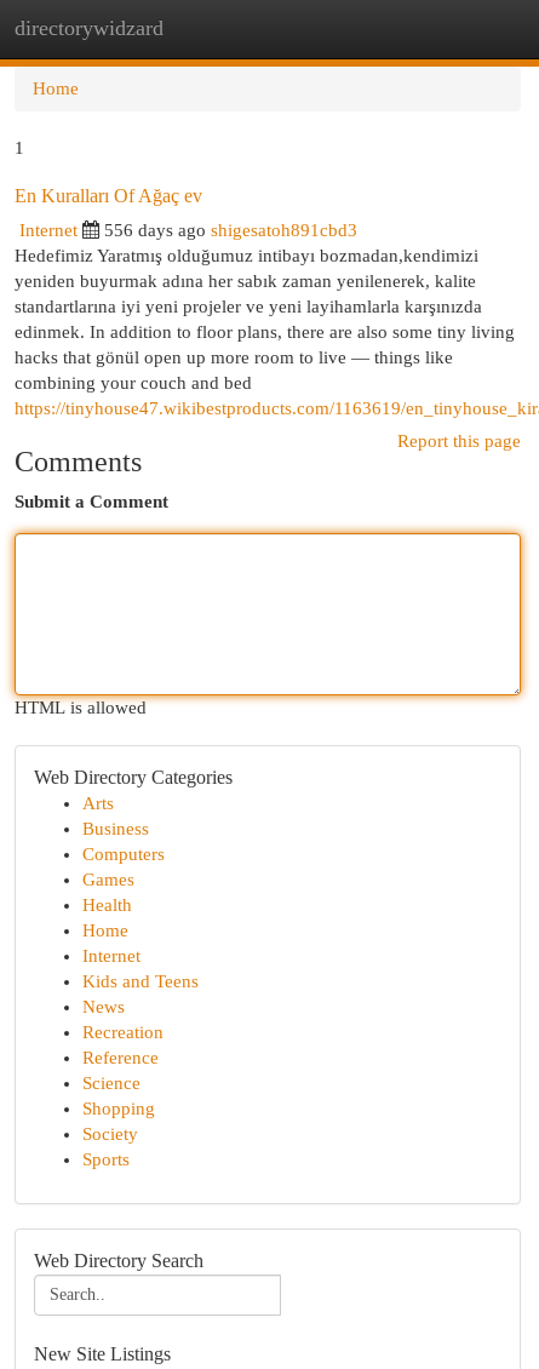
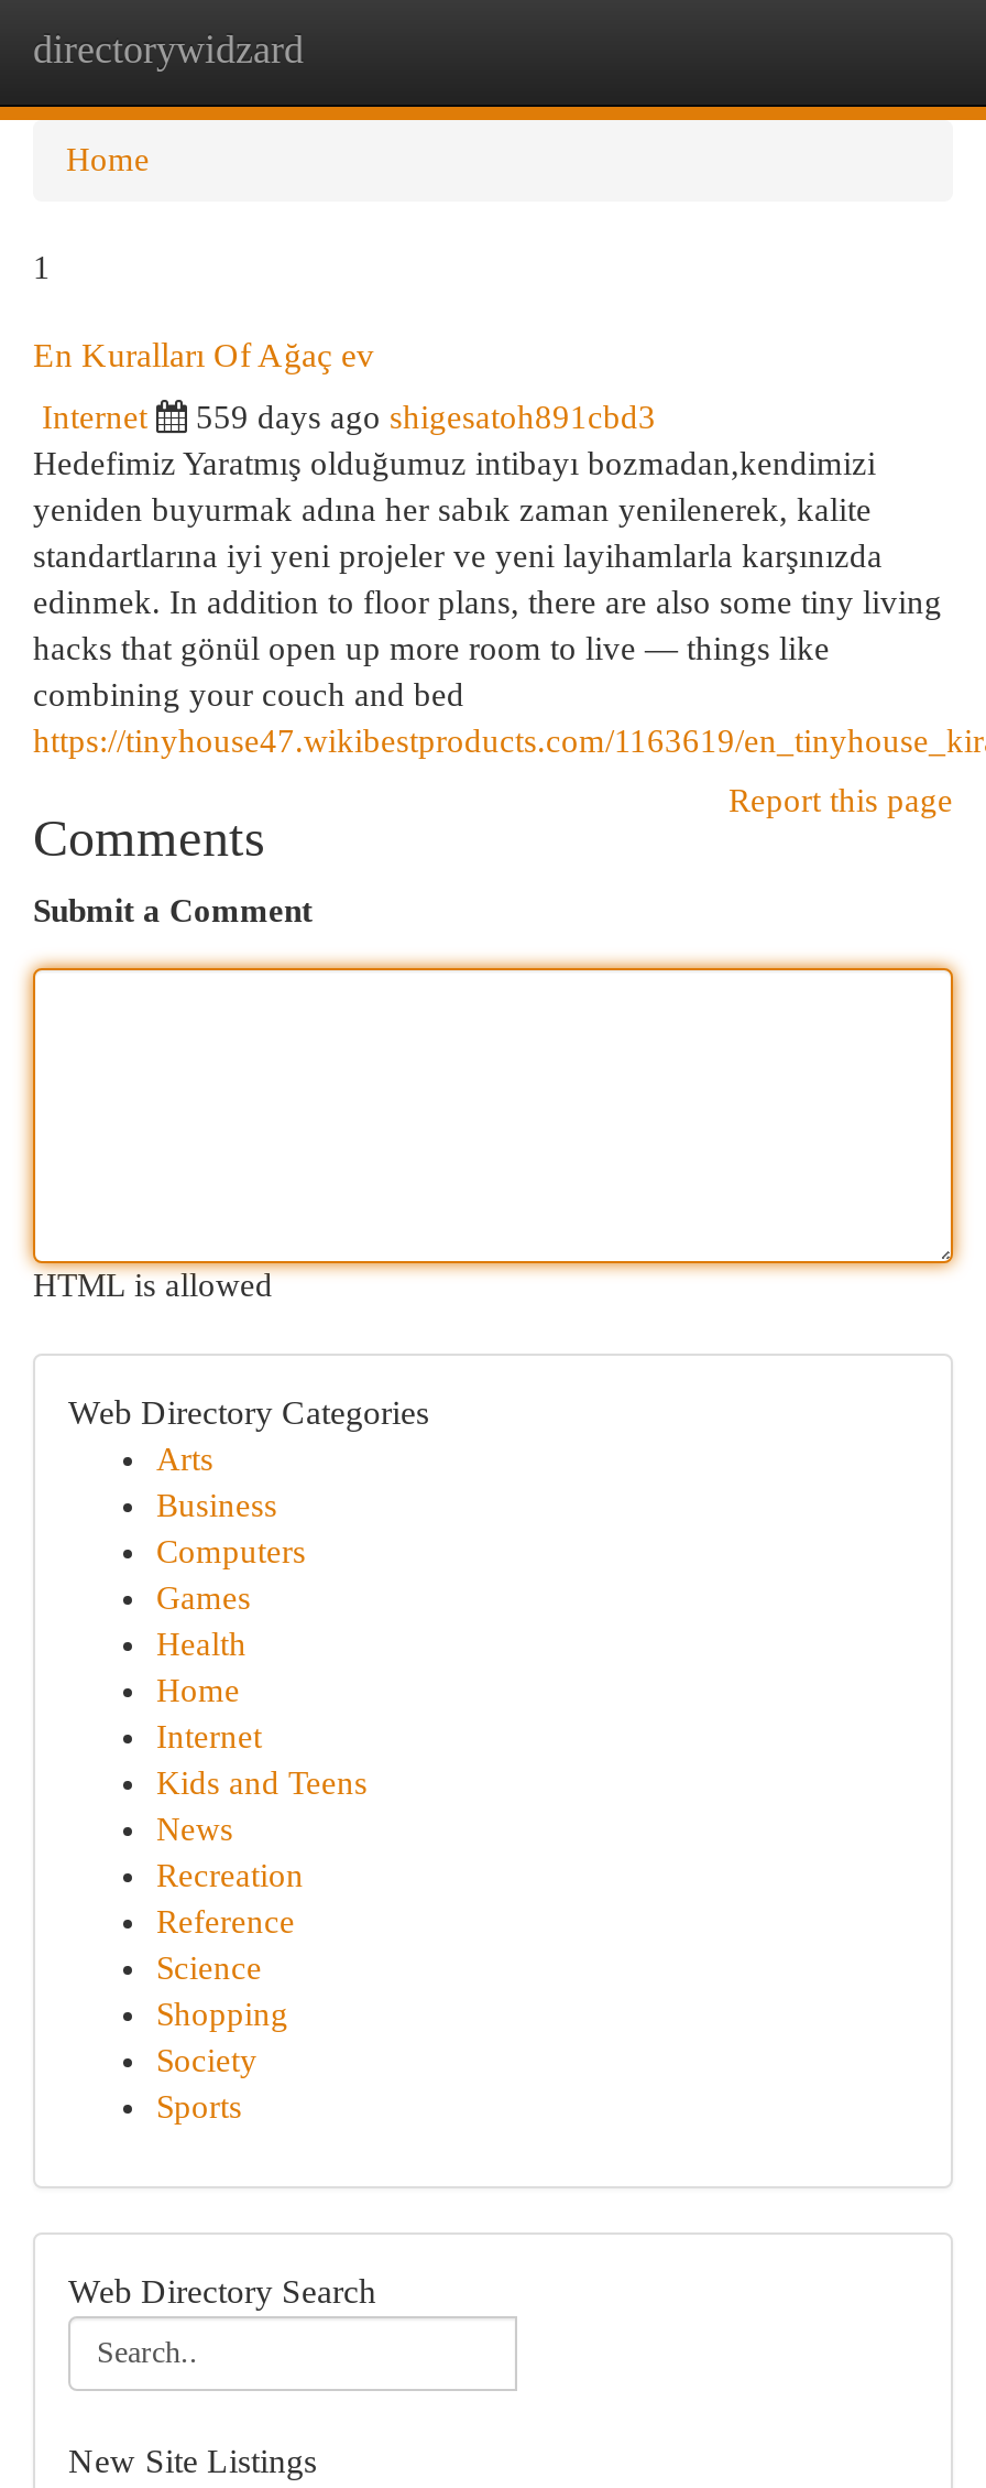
[104,220,357,240] 556 days ago shigesatoh891cbd3 -> [196,400,656,435] 559 days ago shigesatoh891cbd3

